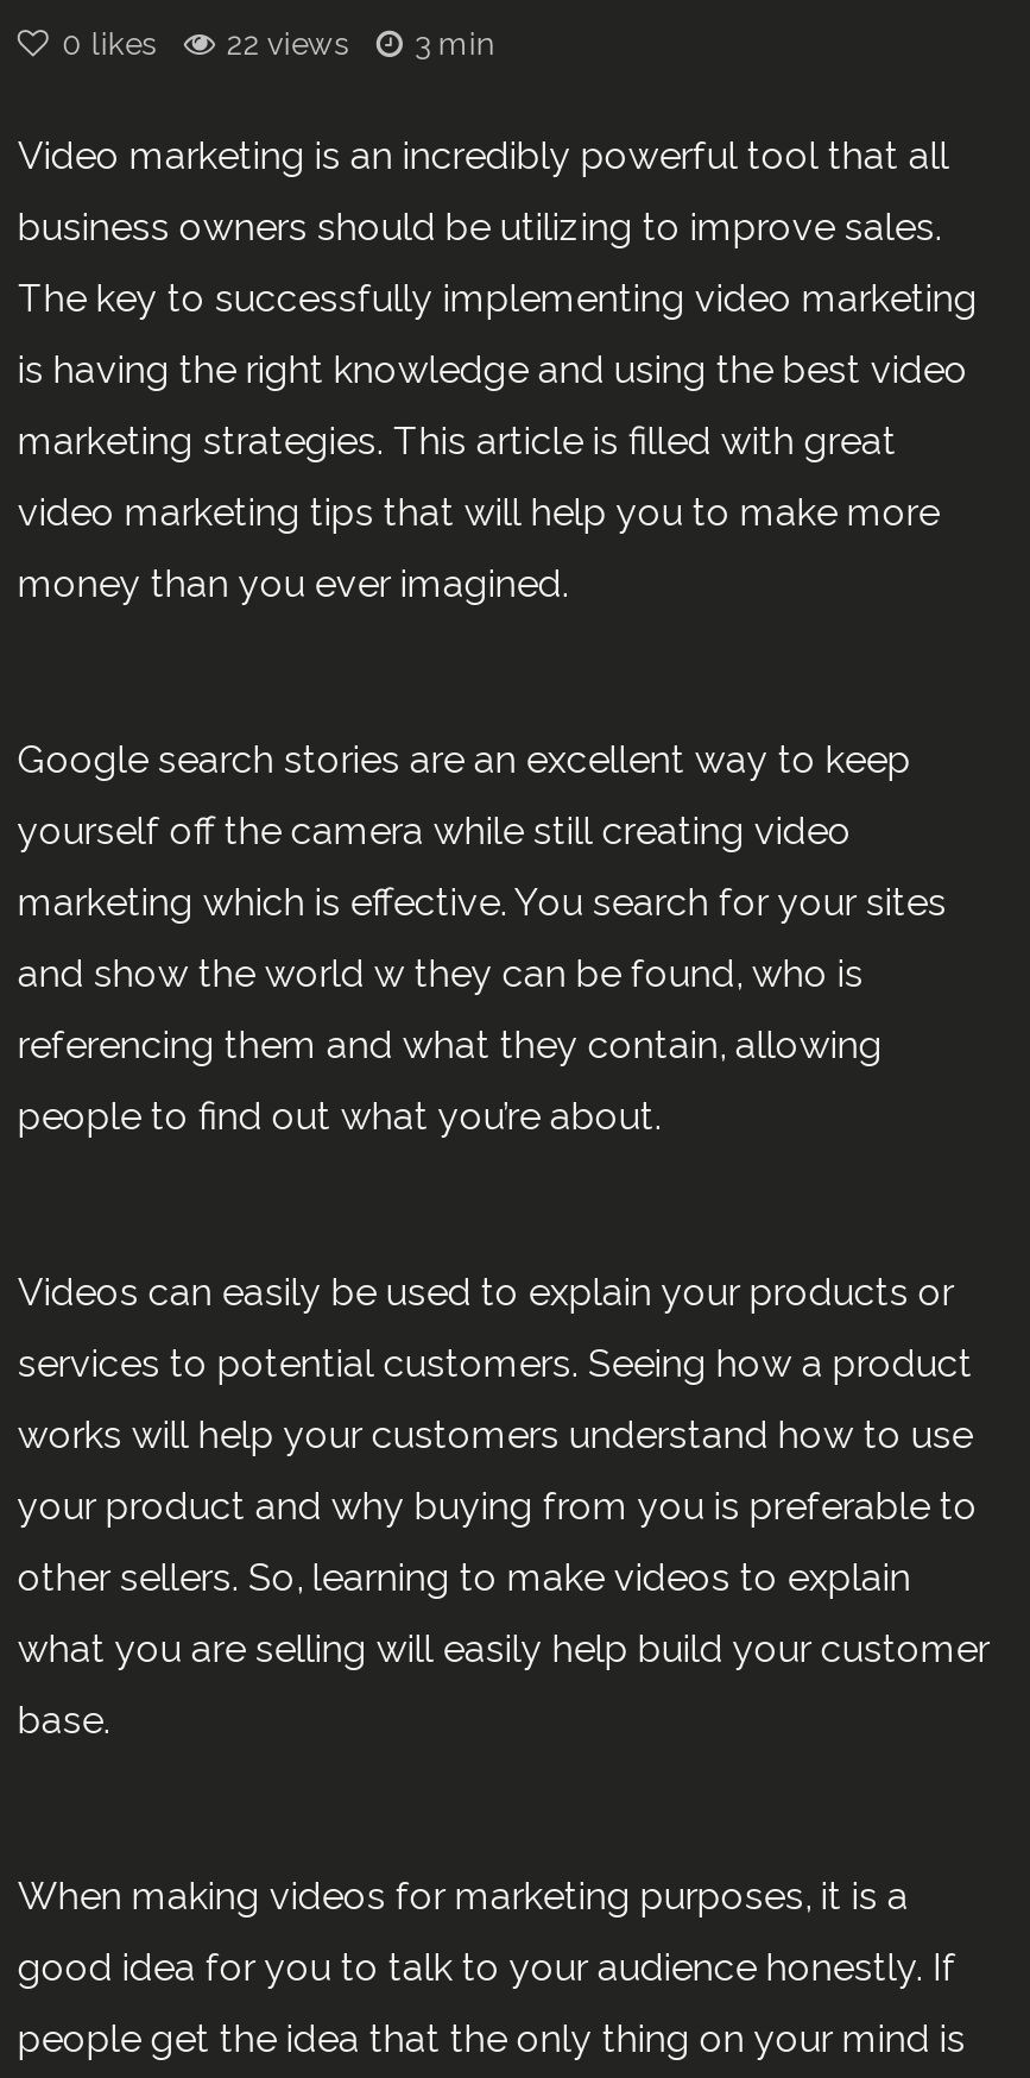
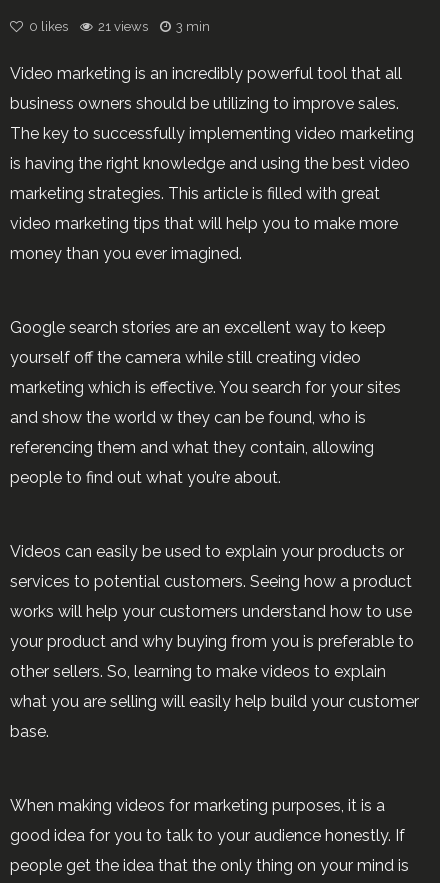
[63,26,495,62] 0 likes 22 views 3 min -> [29,19,210,34] 0 likes 21 views 3 min

